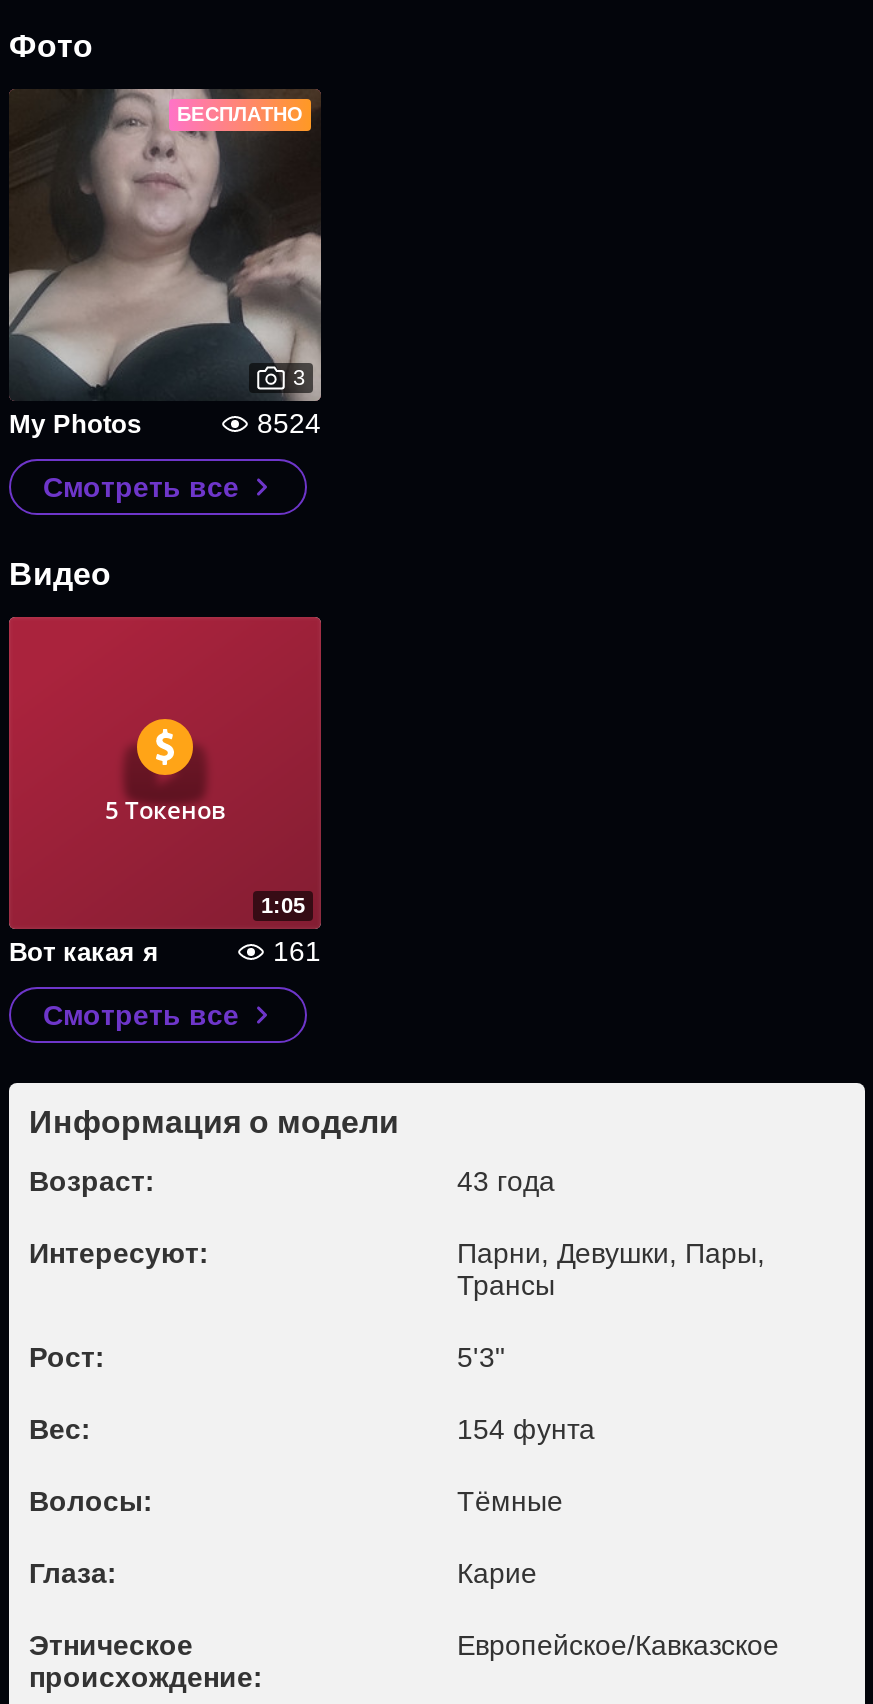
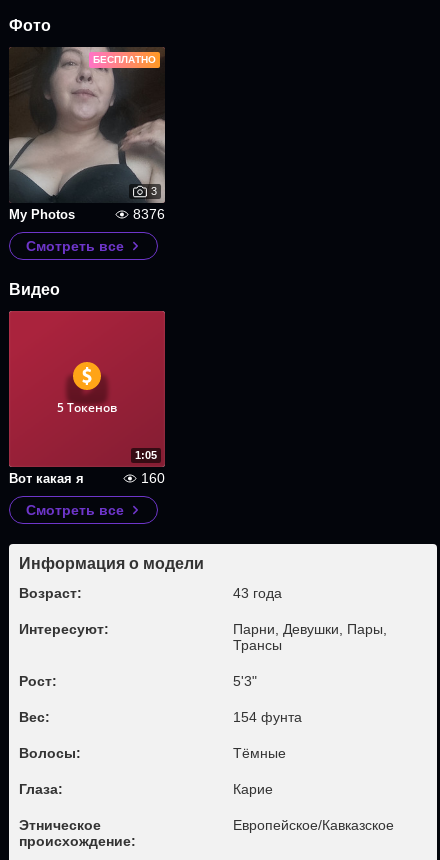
[257,407,321,439] 8524 -> [133,206,165,222] 8376
[273,935,321,967] 161 -> [141,470,165,486] 160

